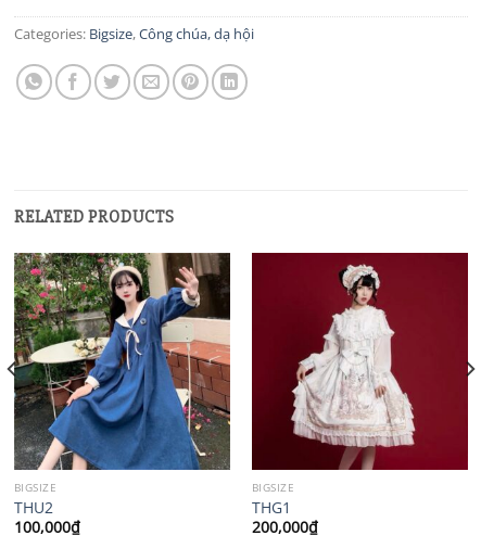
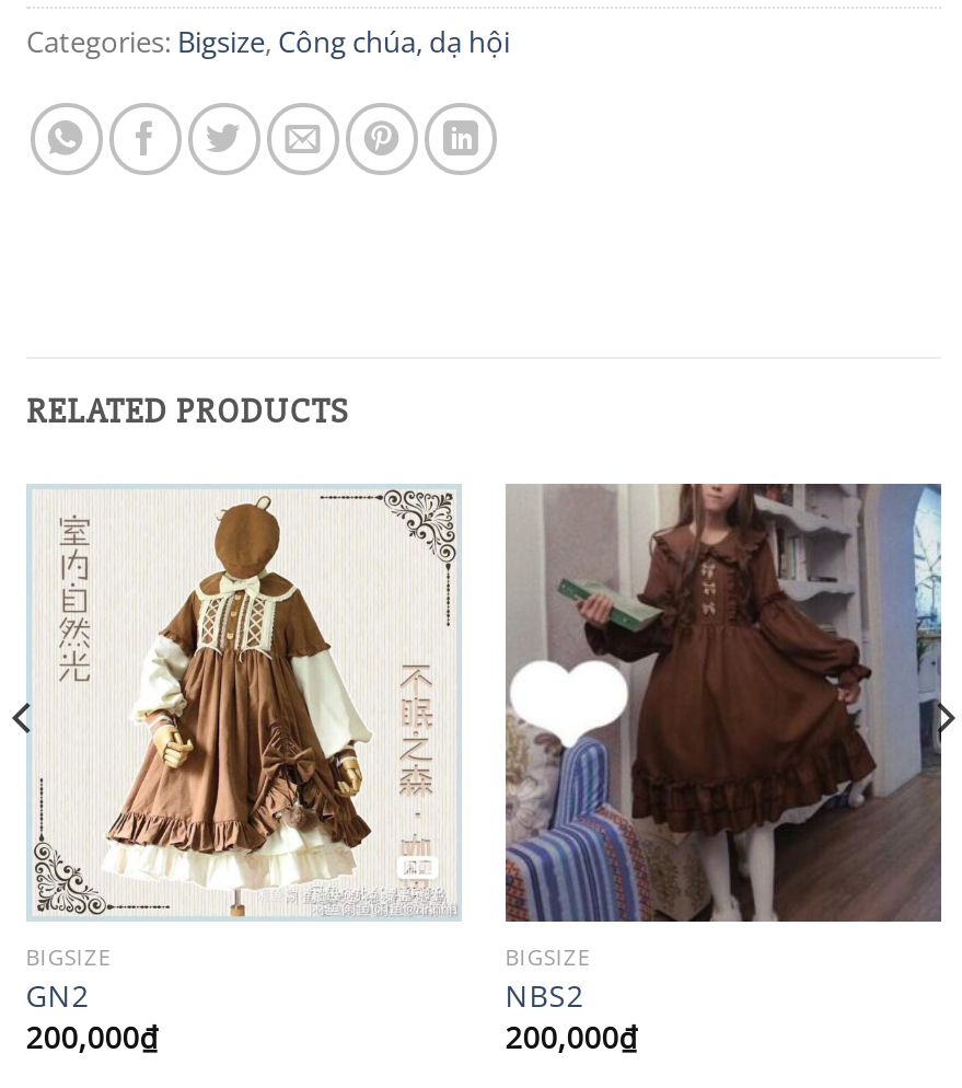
[13,252,231,537] [image] | THU2 | 100,000₫ -> [26,484,462,1057] [image] | GN2 | 200,000₫
[251,252,469,517] [image] | THG1 -> [503,482,943,1017] [image] | NBS2

